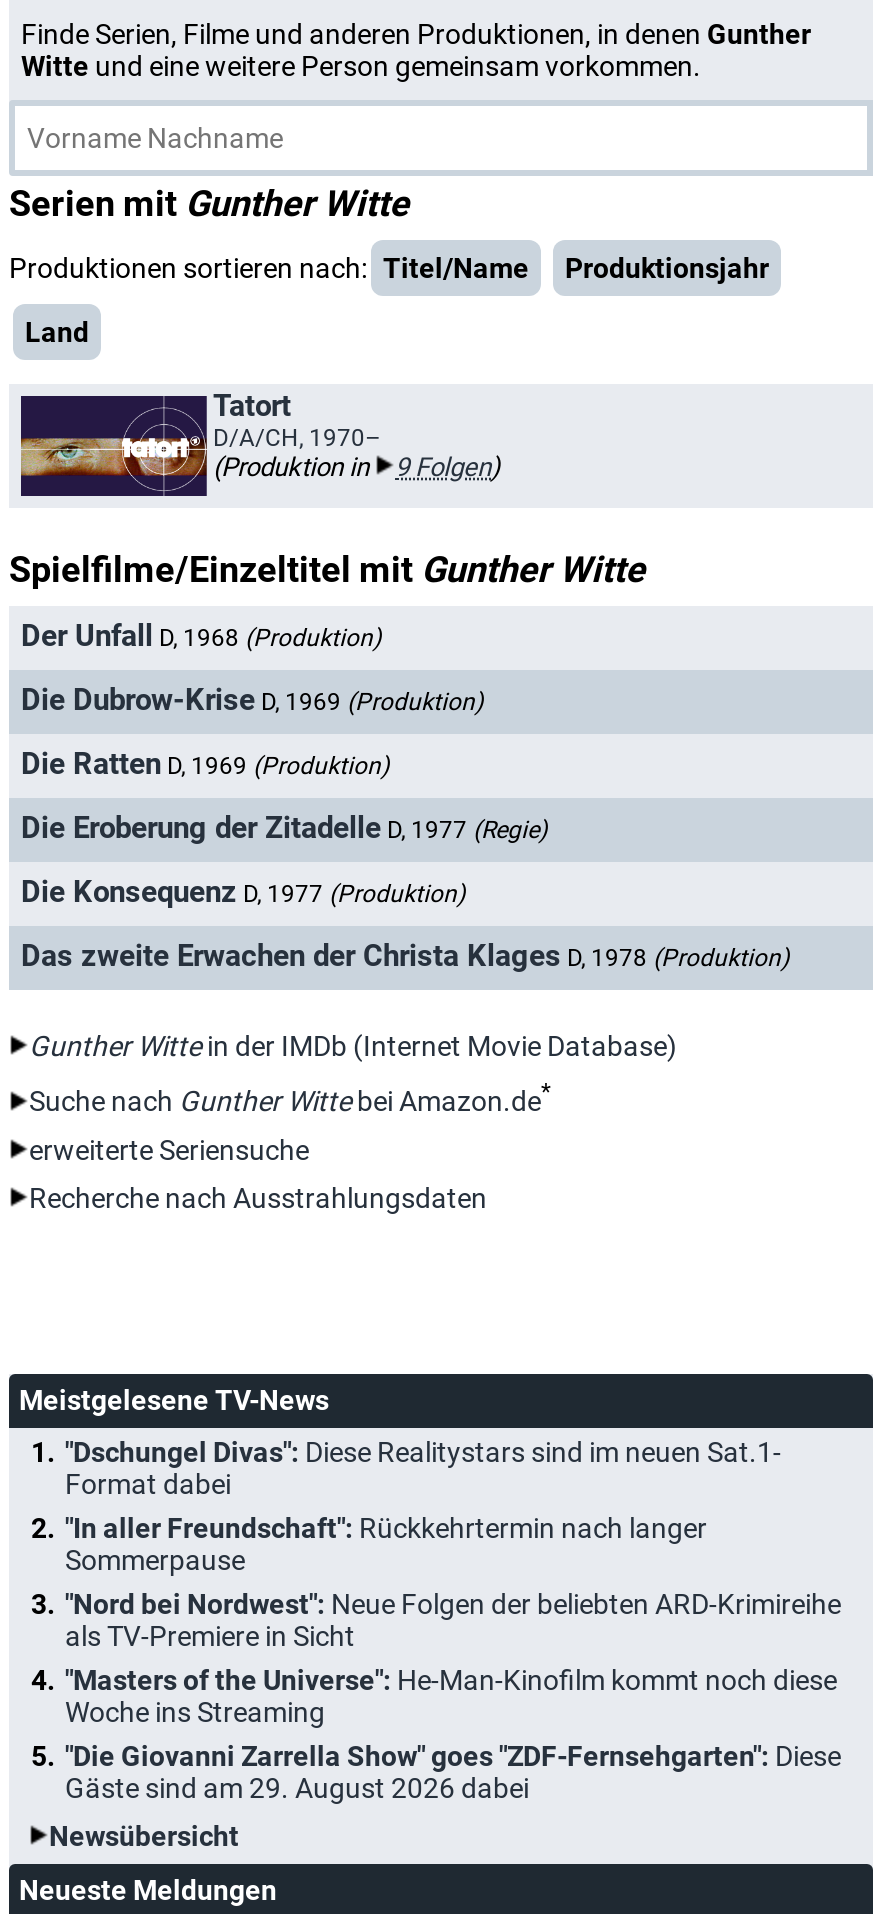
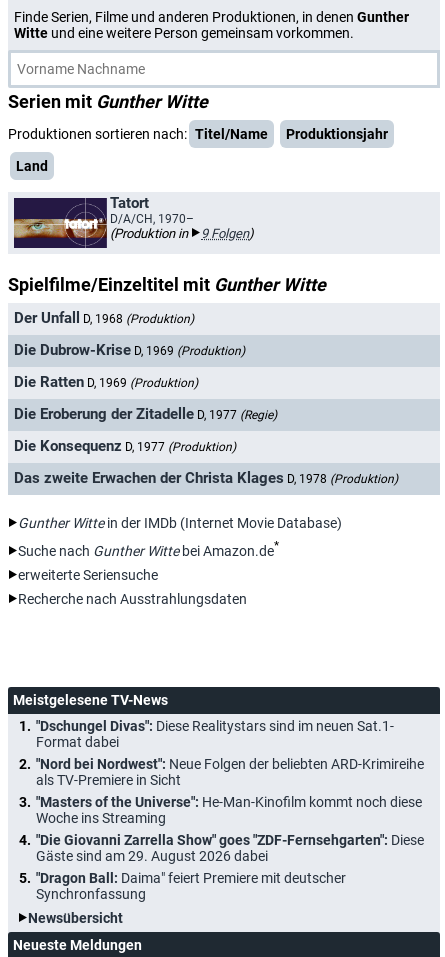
[65,1511,707,1575] "In aller Freundschaft": Rückkehrtermin nach langer | Sommerpause -> none
moved [65,1587,841,1803] -> [36,756,424,864]: "Nord bei Nordwest": Neue Folgen der beliebten ARD-Krimireihe | als TV-Premiere in Sicht | "Masters of the Universe": He-Man-Kinofilm kommt noch diese | Woche ins Streaming | "Die Giovanni Zarrella Show" goes "ZDF-Fernsehgarten": Diese | Gäste sind am 29. August 2026 dabei
none -> [36,870,346,902] "Dragon Ball: Daima" feiert Premiere mit deutscher | Synchronfassung

